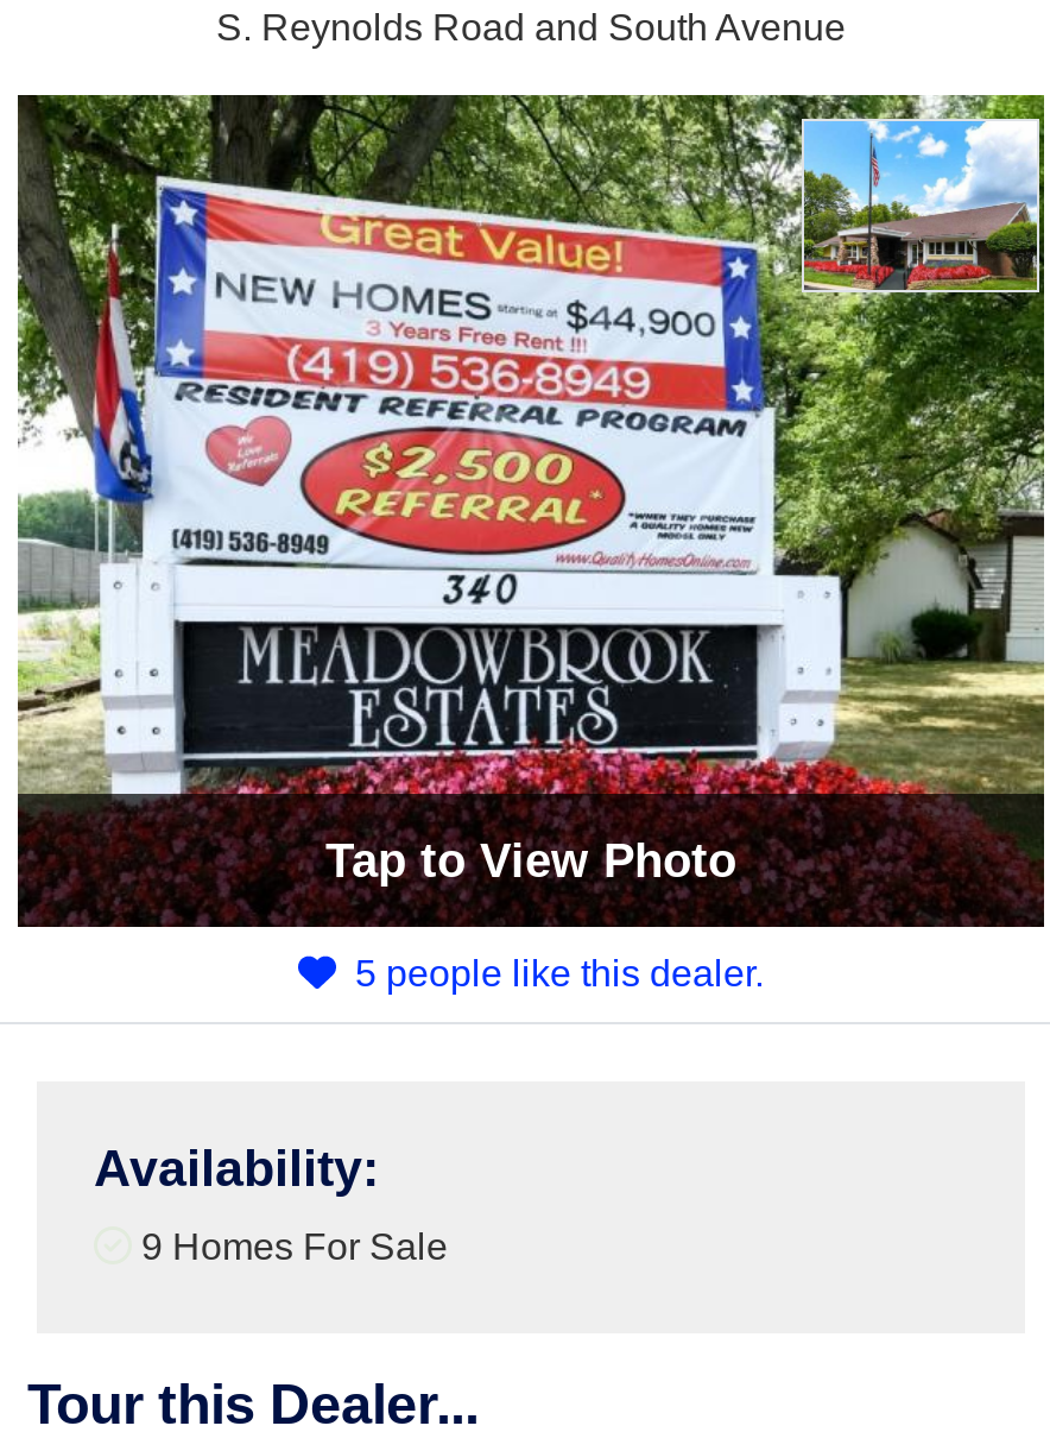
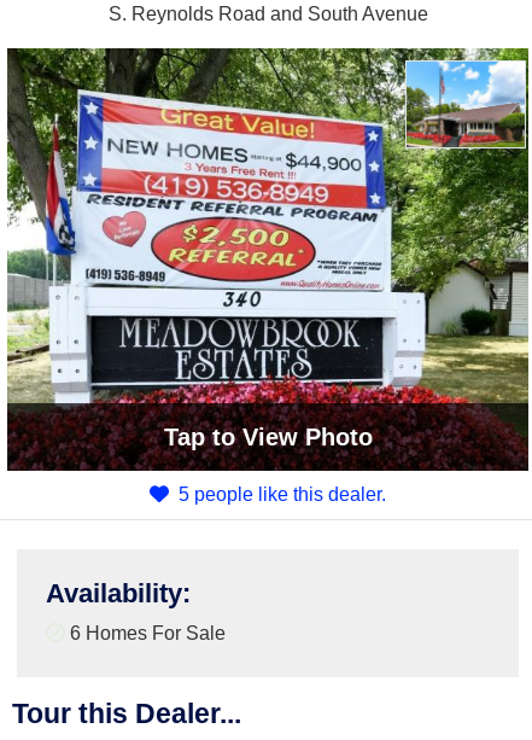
[132,1226,448,1267] 9 Homes For Sale -> [65,623,226,643] 6 Homes For Sale

